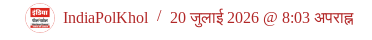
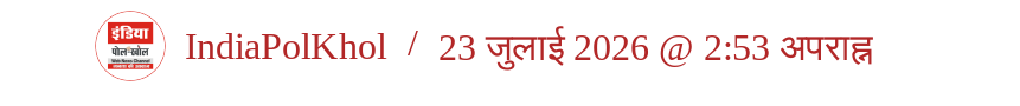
[63,9,353,26] IndiaPolKhol 20 जुलाई 2026 @ 8:03 अपराह्न -> [185,27,872,67] IndiaPolKhol 23 जुलाई 2026 @ 2:53 अपराह्न

